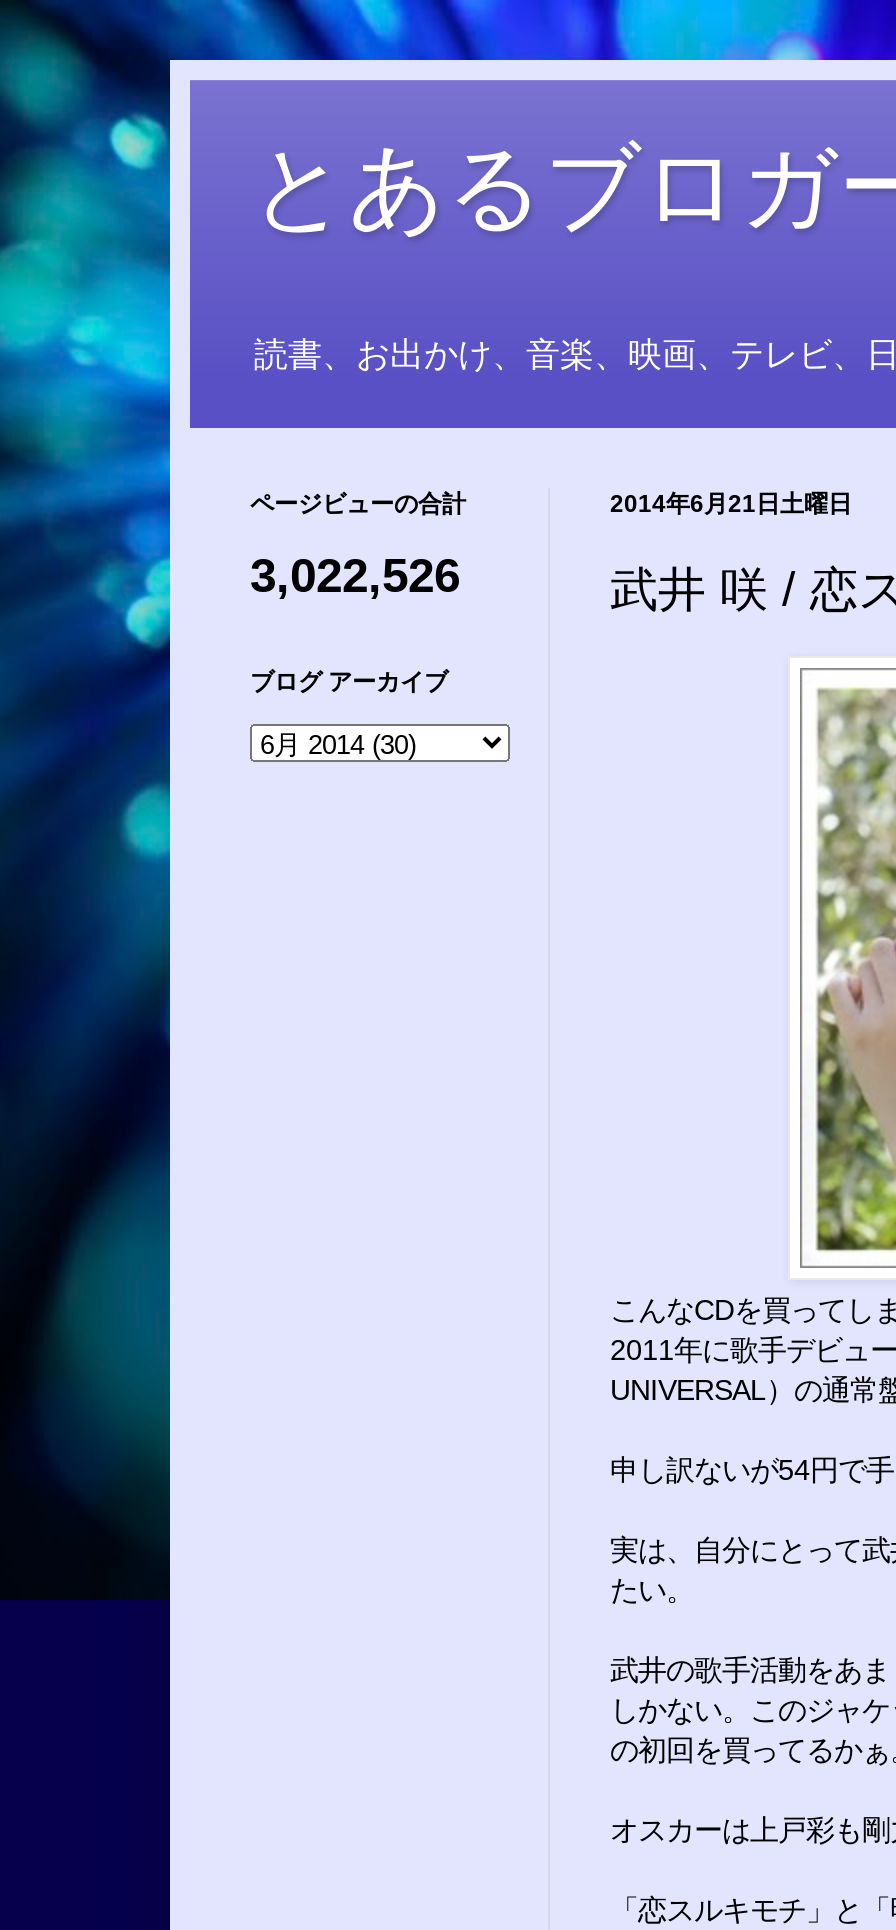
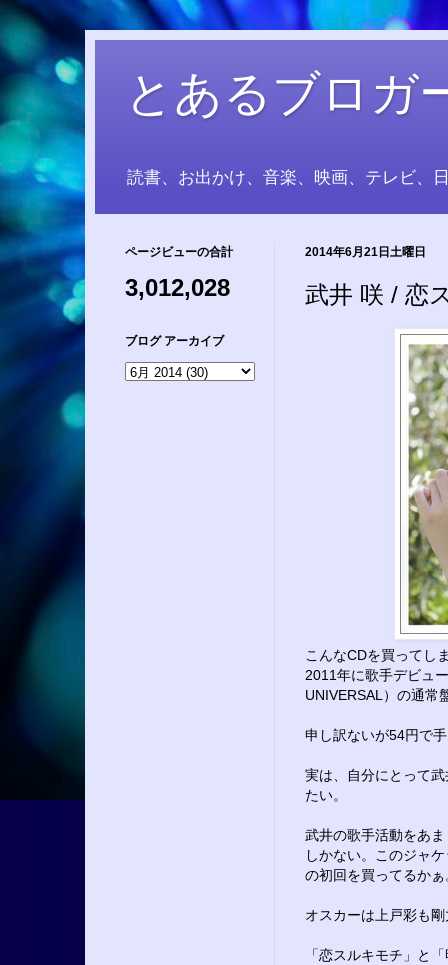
[250,549,460,603] 3,022,526 -> [125,274,230,301] 3,012,028

